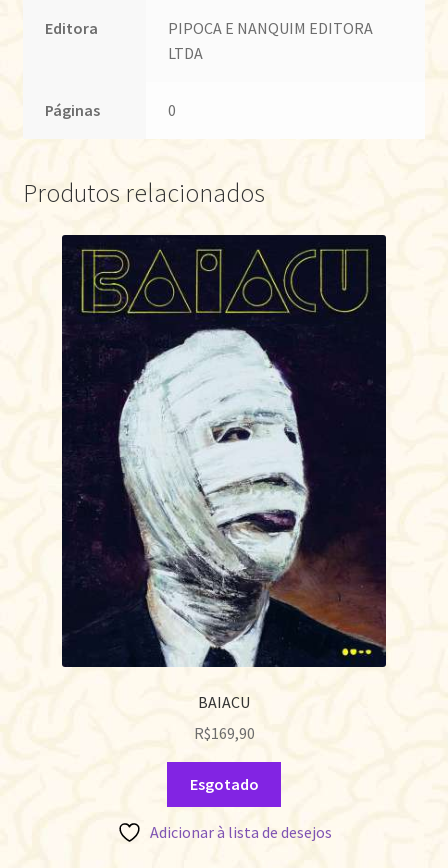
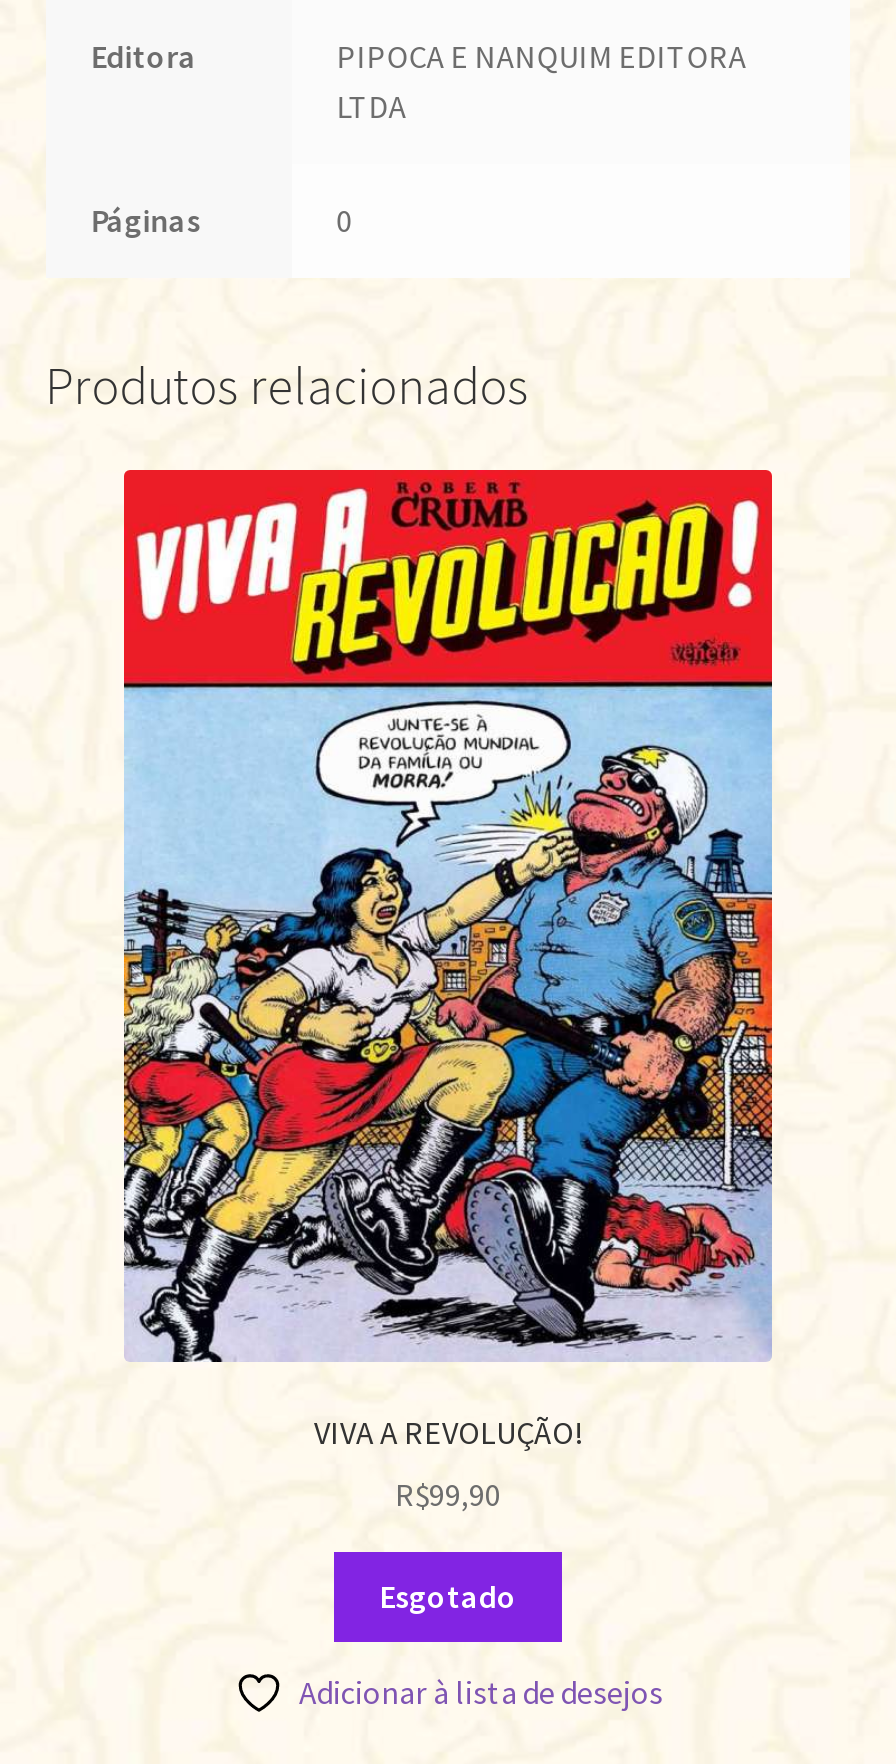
[61,234,387,712] [image] | BAIACU -> [122,468,774,1452] [image] | VIVA A REVOLUÇÃO!
[193,723,254,743] R$169,90 -> [395,1474,501,1514] R$99,90

